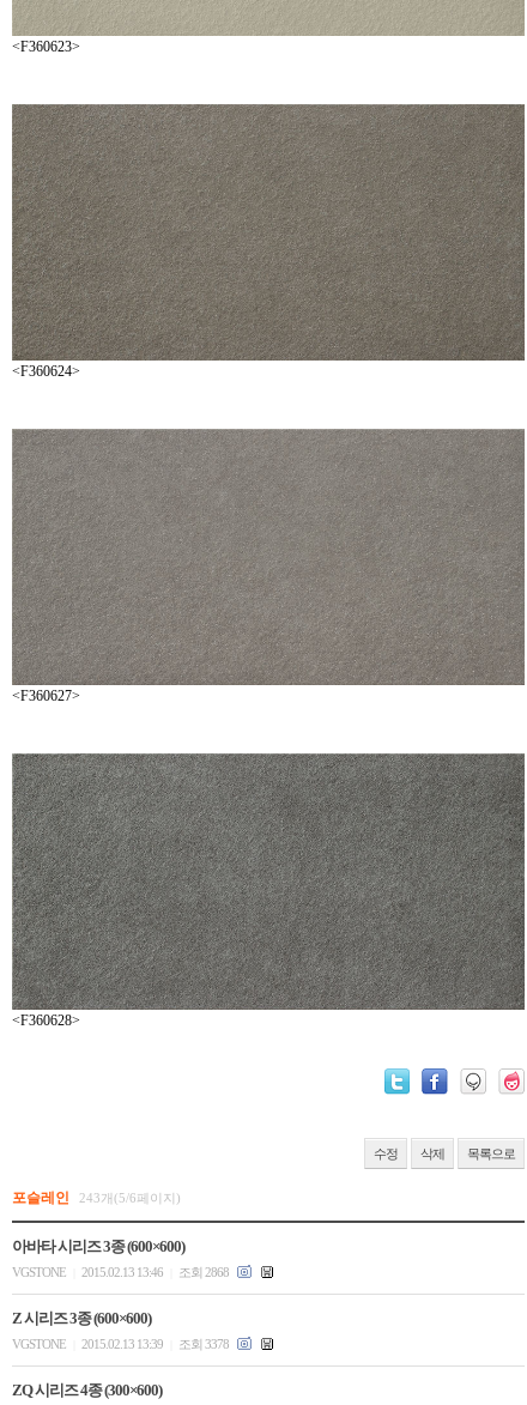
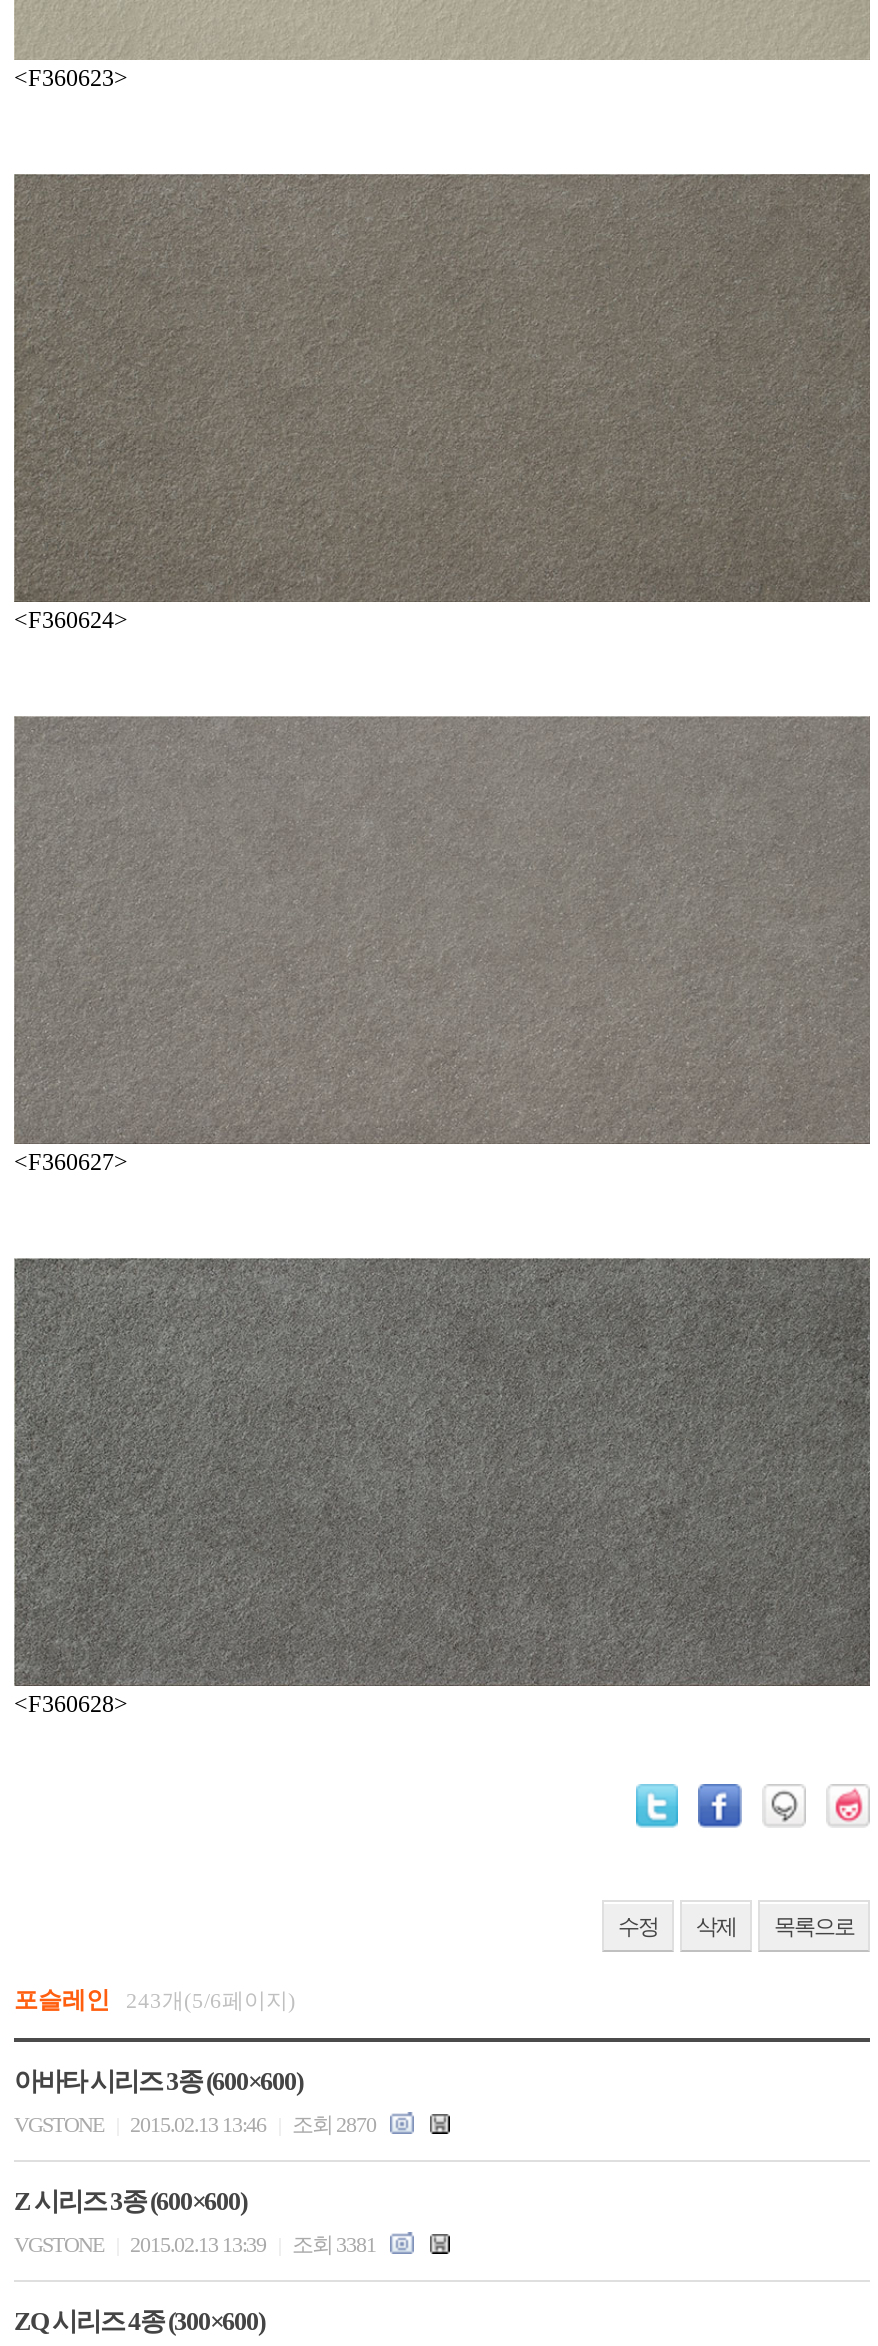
[12,1265,231,1279] VGSTONE 2015.02.13 13:46 조회 2868 -> [14,2112,380,2136] VGSTONE 2015.02.13 13:46 조회 2870
[12,1337,231,1351] VGSTONE 2015.02.13 13:39 조회 3378 -> [14,2232,380,2256] VGSTONE 2015.02.13 13:39 조회 3381

